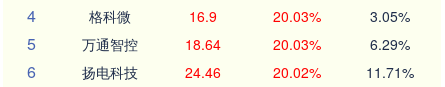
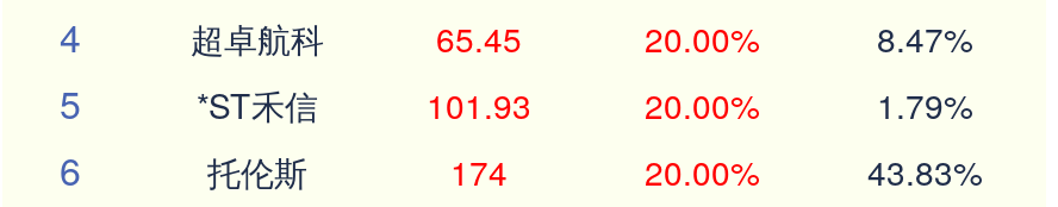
[89,6,410,26] 格科微 | 16.9 | 20.03% | 3.05% -> [191,15,972,63] 超卓航科 | 65.45 | 20.00% | 8.47%
[82,34,410,54] 万通智控 | 18.64 | 20.03% | 6.29% -> [197,82,972,129] *ST禾信 | 101.93 | 20.00% | 1.79%
[82,62,414,82] 扬电科技 | 24.46 | 20.02% | 11.71% -> [207,148,982,196] 托伦斯 | 174 | 20.00% | 43.83%

